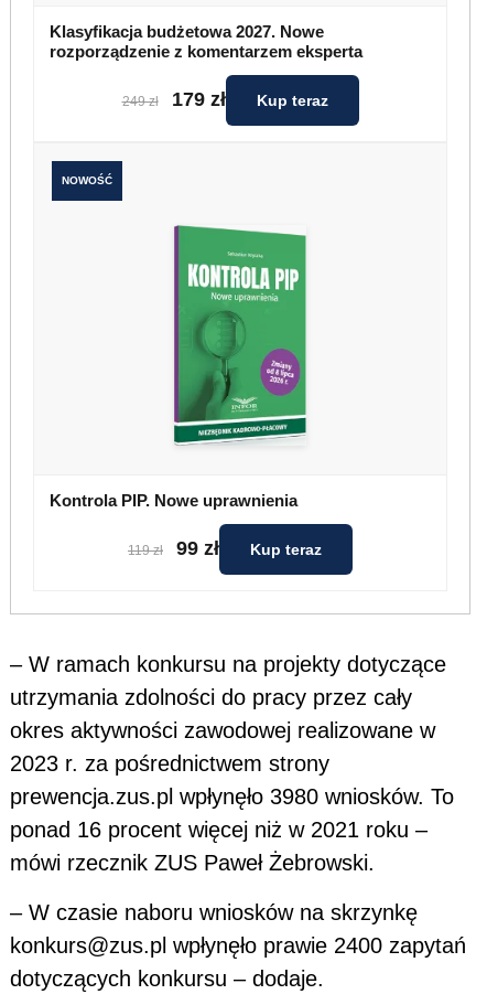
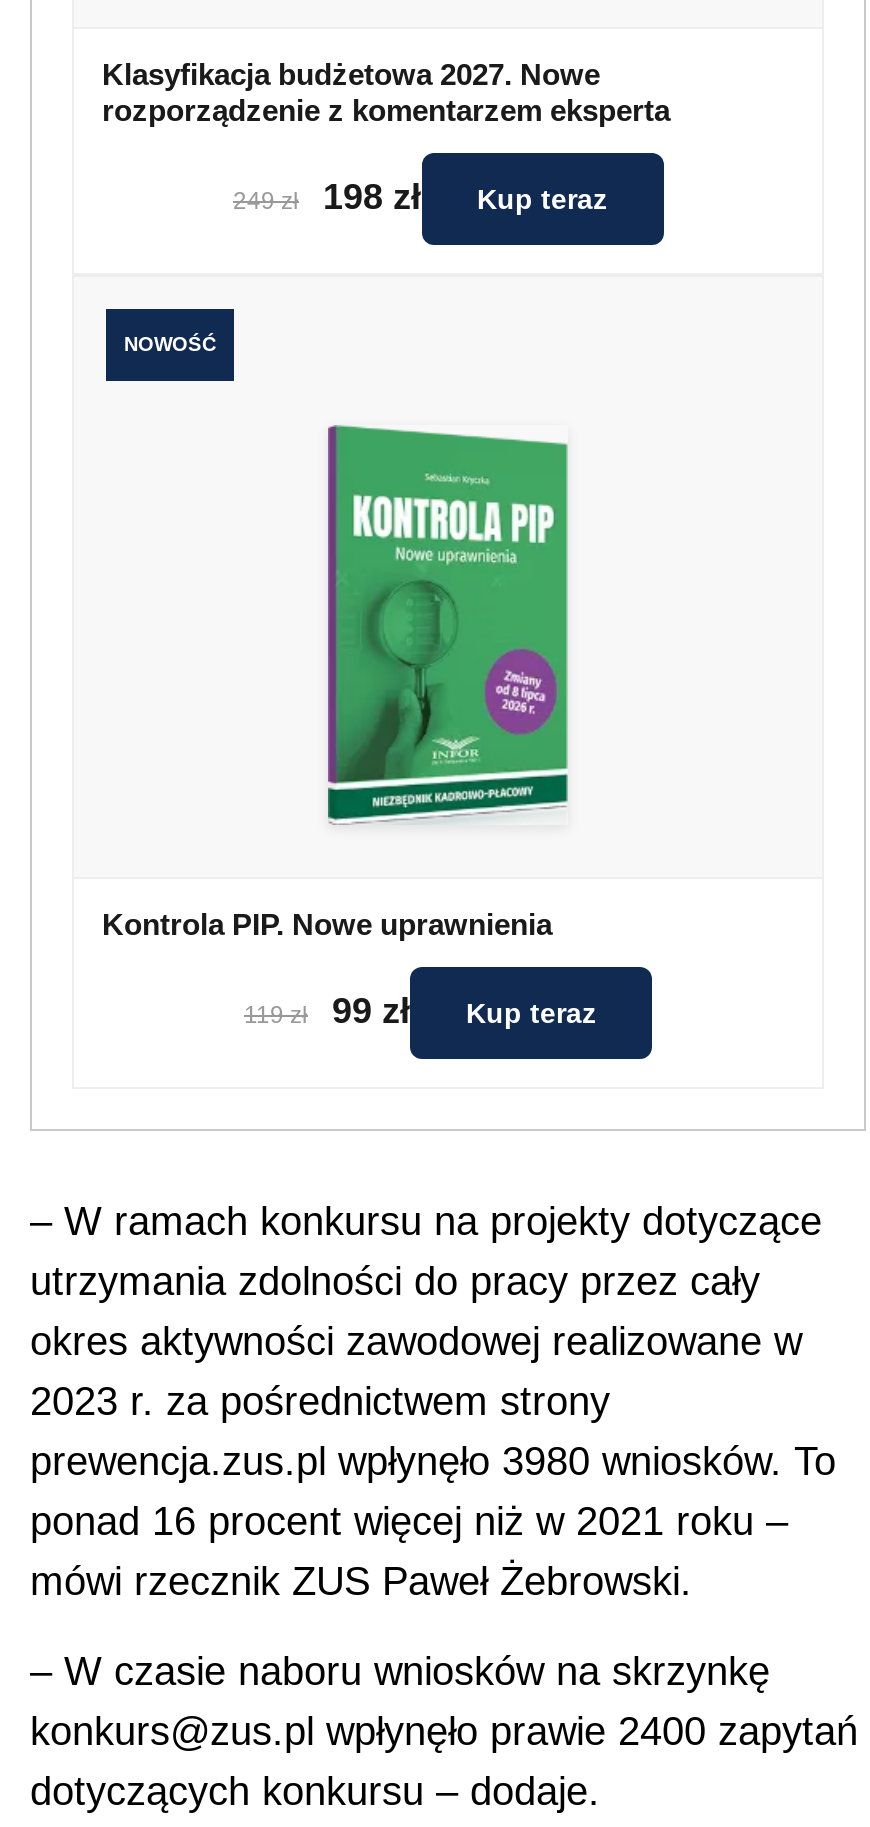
[171,89,225,111] 179 zł -> [323,178,421,218] 198 zł

